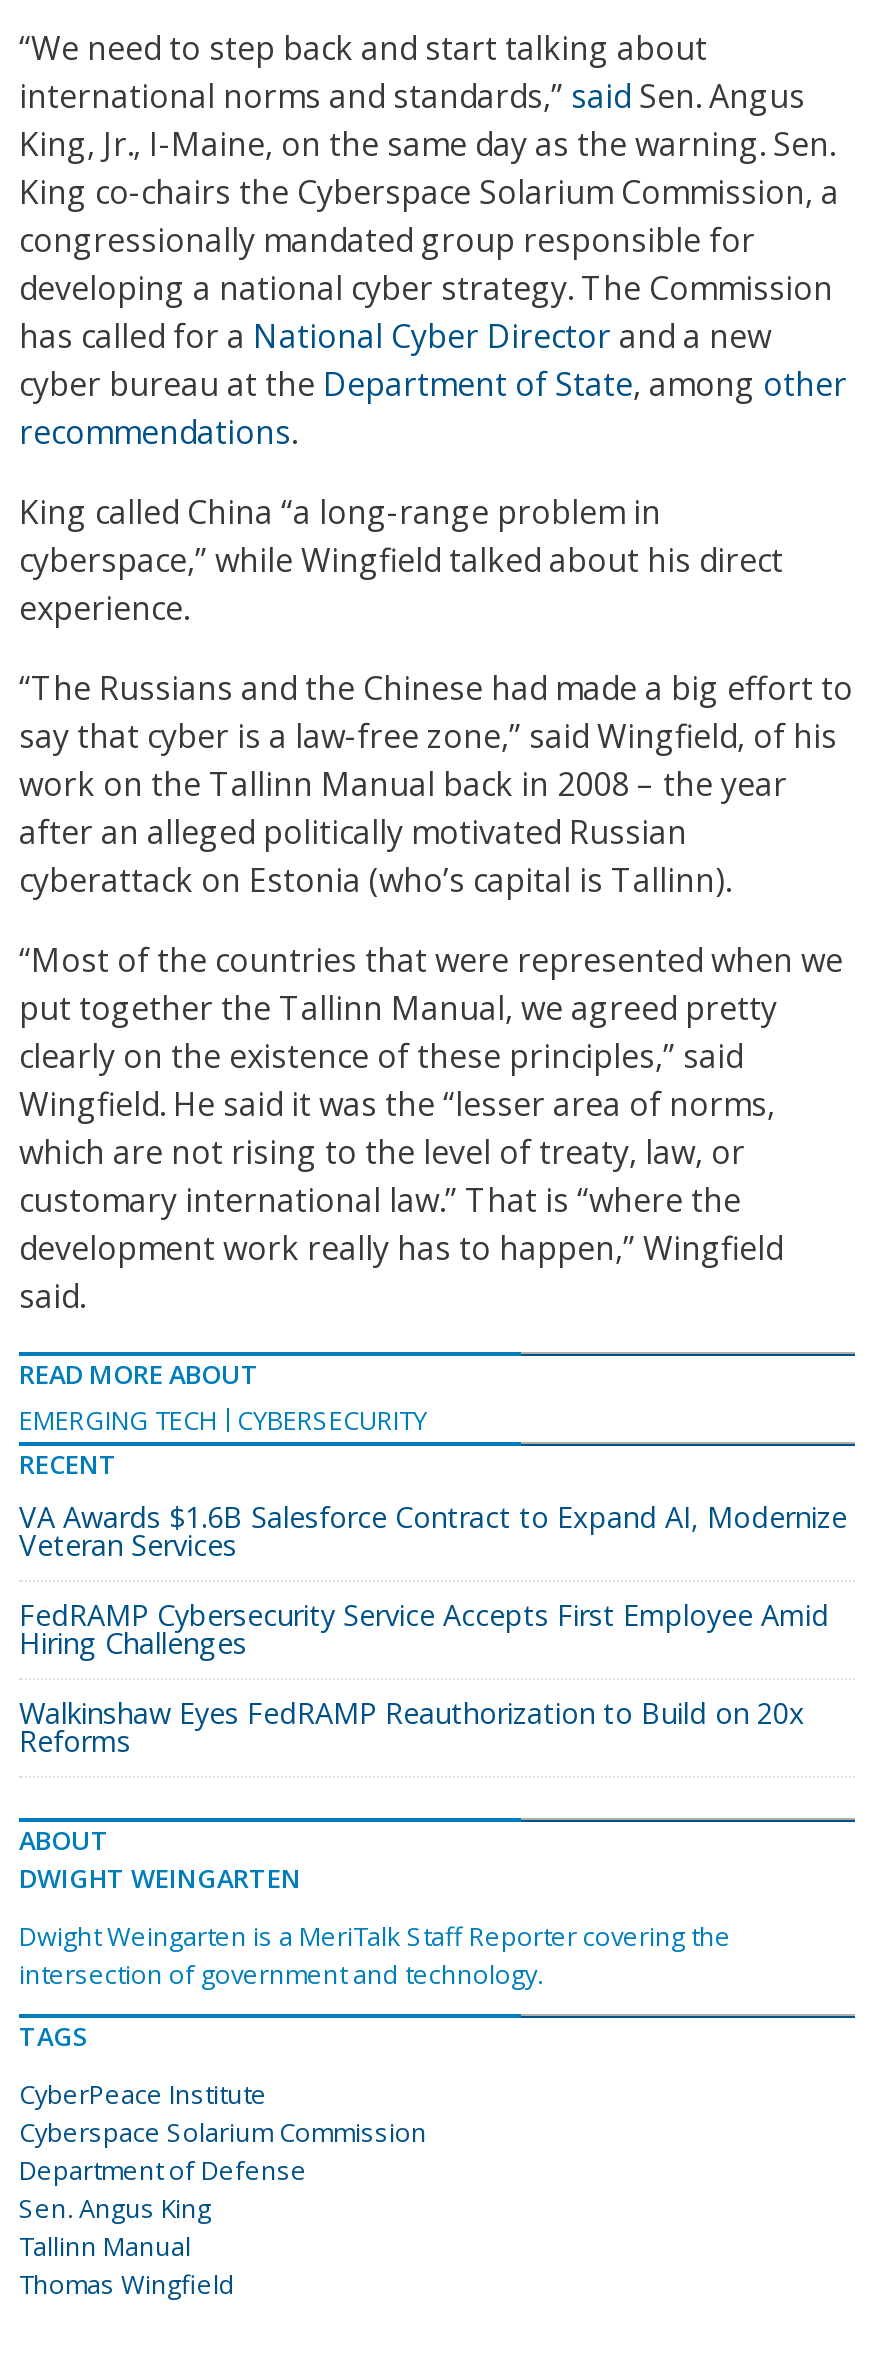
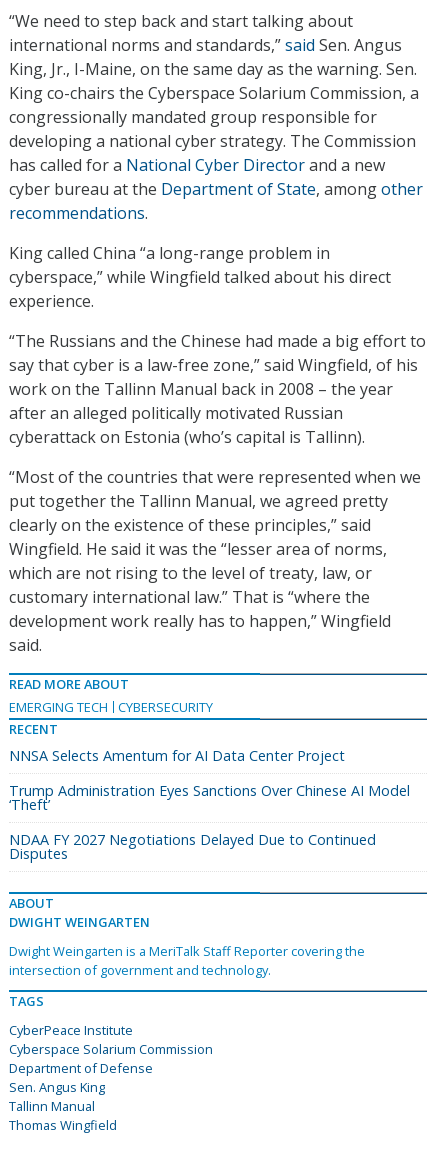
[19,1498,847,1564] VA Awards $1.6B Salesforce Contract to Expand AI, Modernize | Veteran Services -> [9,746,345,765] NNSA Selects Amentum for AI Data Center Project
[19,1596,829,1662] FedRAMP Cybersecurity Service Accepts First Employee Amid | Hiring Challenges -> [9,781,410,814] Trump Administration Eyes Sanctions Over Chinese AI Model | ‘Theft’
[19,1694,805,1760] Walkinshaw Eyes FedRAMP Reauthorization to Build on 20x | Reforms -> [9,830,376,863] NDAA FY 2027 Negotiations Delayed Due to Continued | Disputes

